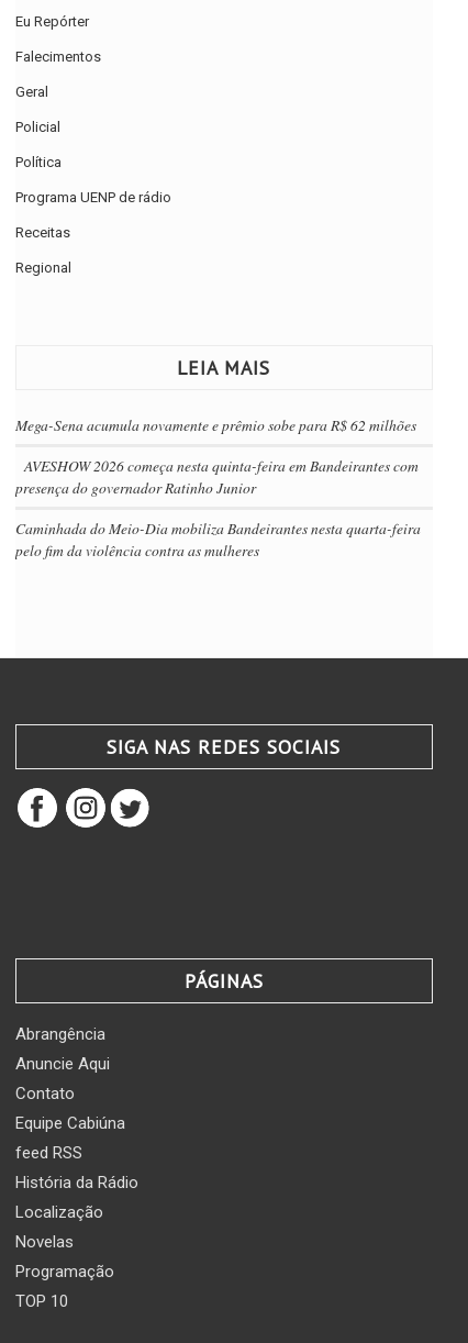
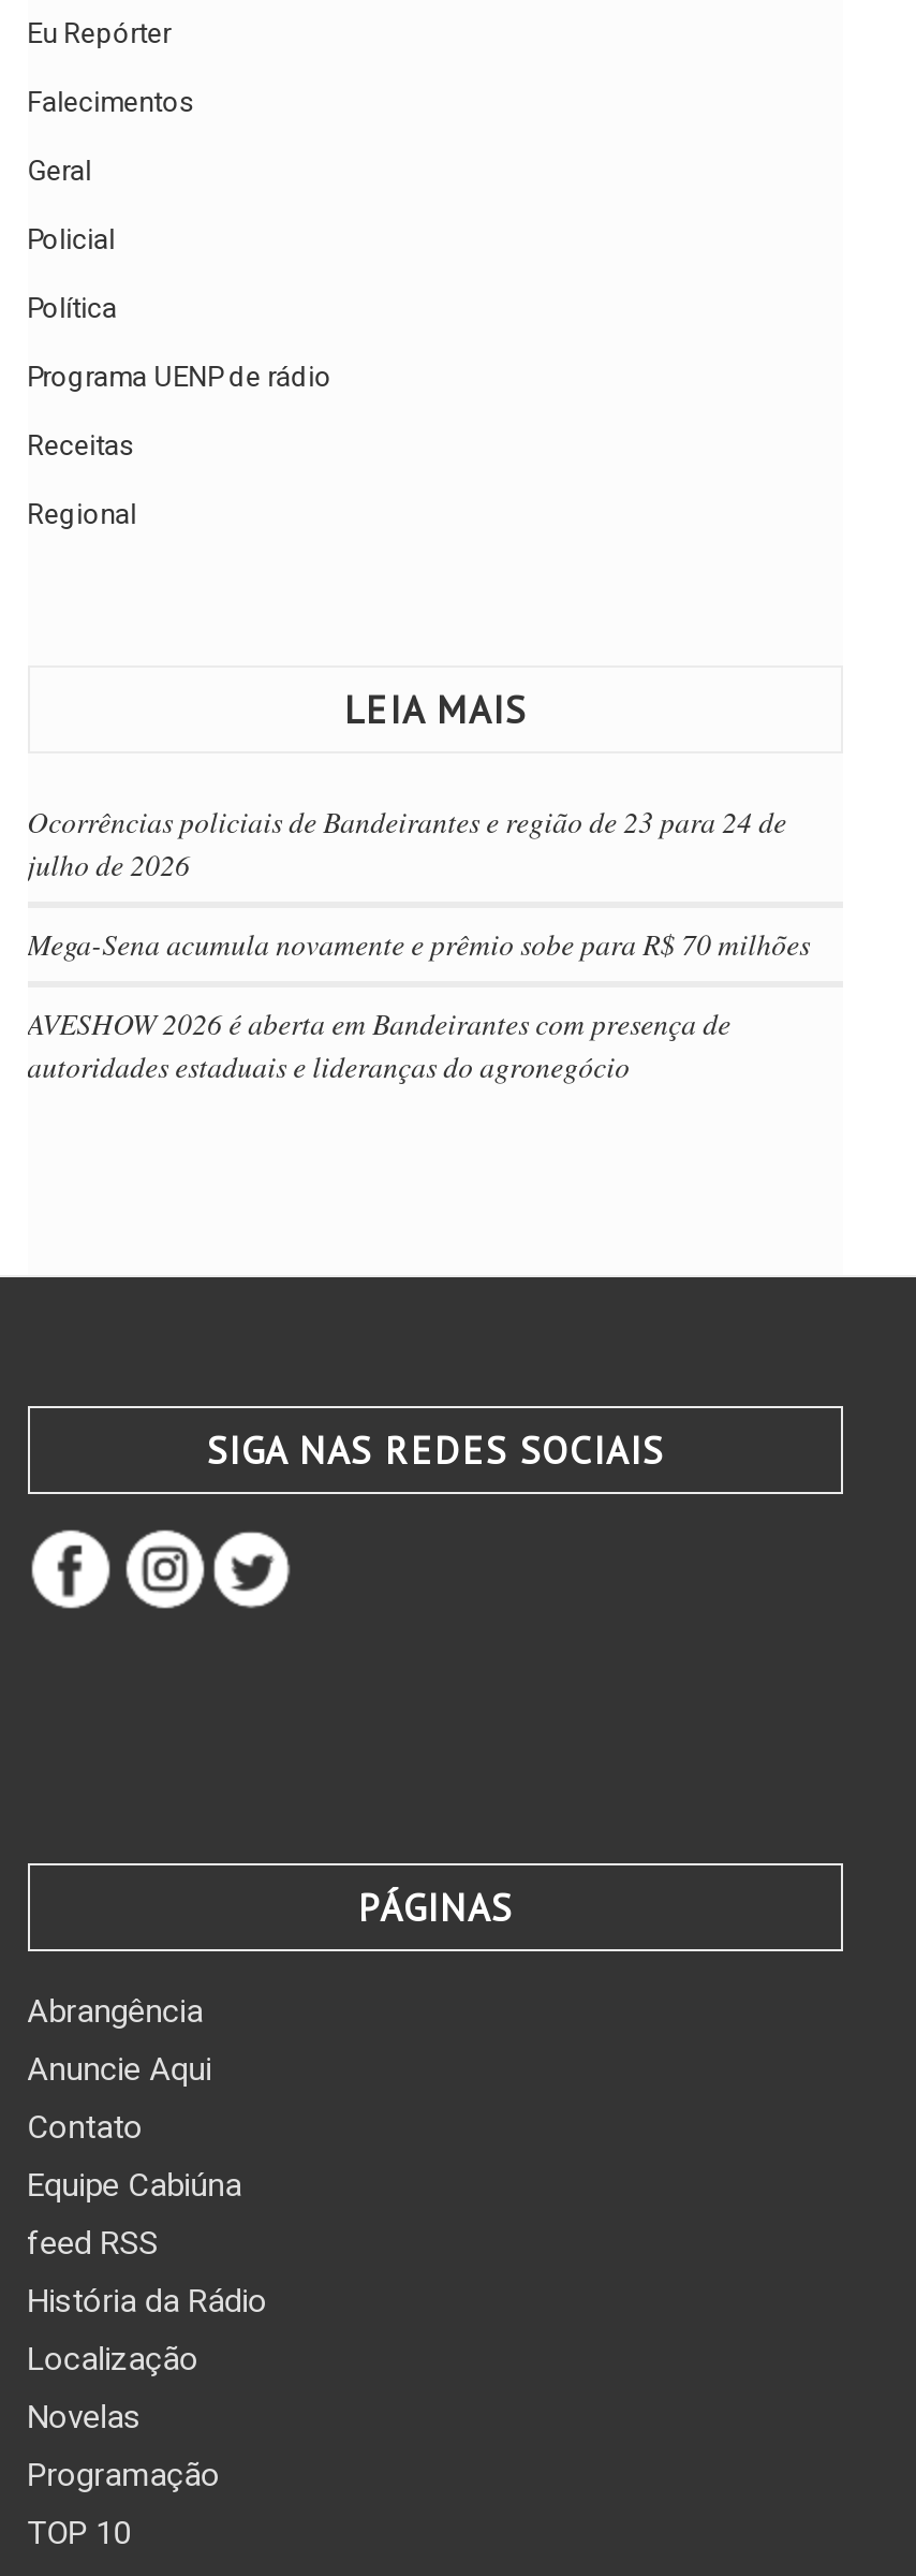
[15,415,416,436] Mega-Sena acumula novamente e prêmio sobe para R$ 62 milhões -> [27,801,786,885] Ocorrências policiais de Bandeirantes e região de 23 para 24 de | julho de 2026
[15,455,418,498] AVESHOW 2026 começa nesta quinta-feira em Bandeirantes com | presença do governador Ratinho Junior -> [27,924,810,964] Mega-Sena acumula novamente e prêmio sobe para R$ 70 milhões
[15,518,420,561] Caminhada do Meio-Dia mobiliza Bandeirantes nesta quarta-feira | pelo fim da violência contra as mulheres -> [27,1003,731,1087] AVESHOW 2026 é aberta em Bandeirantes com presença de | autoridades estaduais e lideranças do agronegócio

